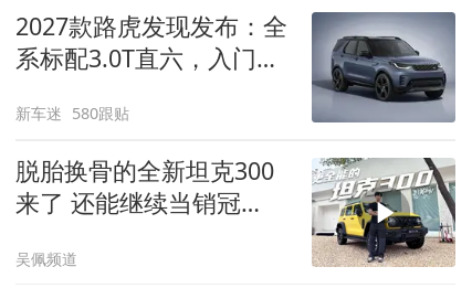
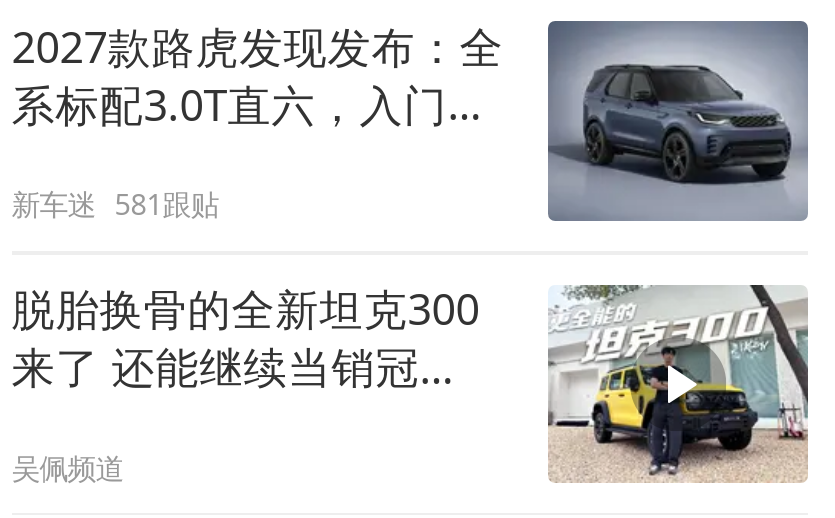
[15,103,130,124] 新车迷 580跟贴 -> [11,186,219,224] 新车迷 581跟贴

